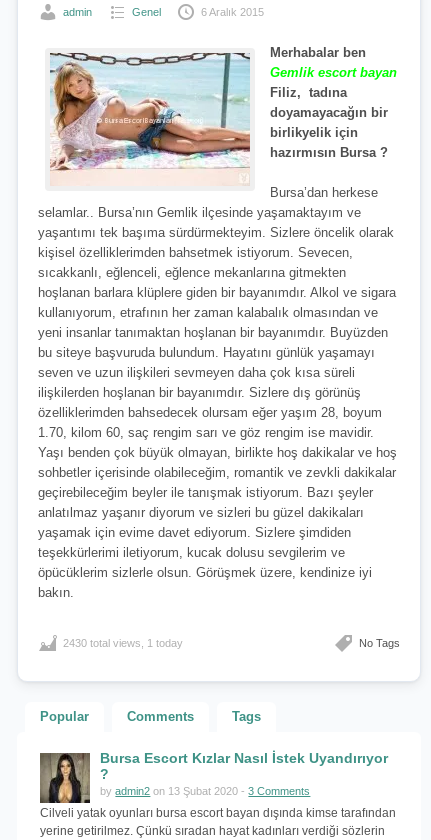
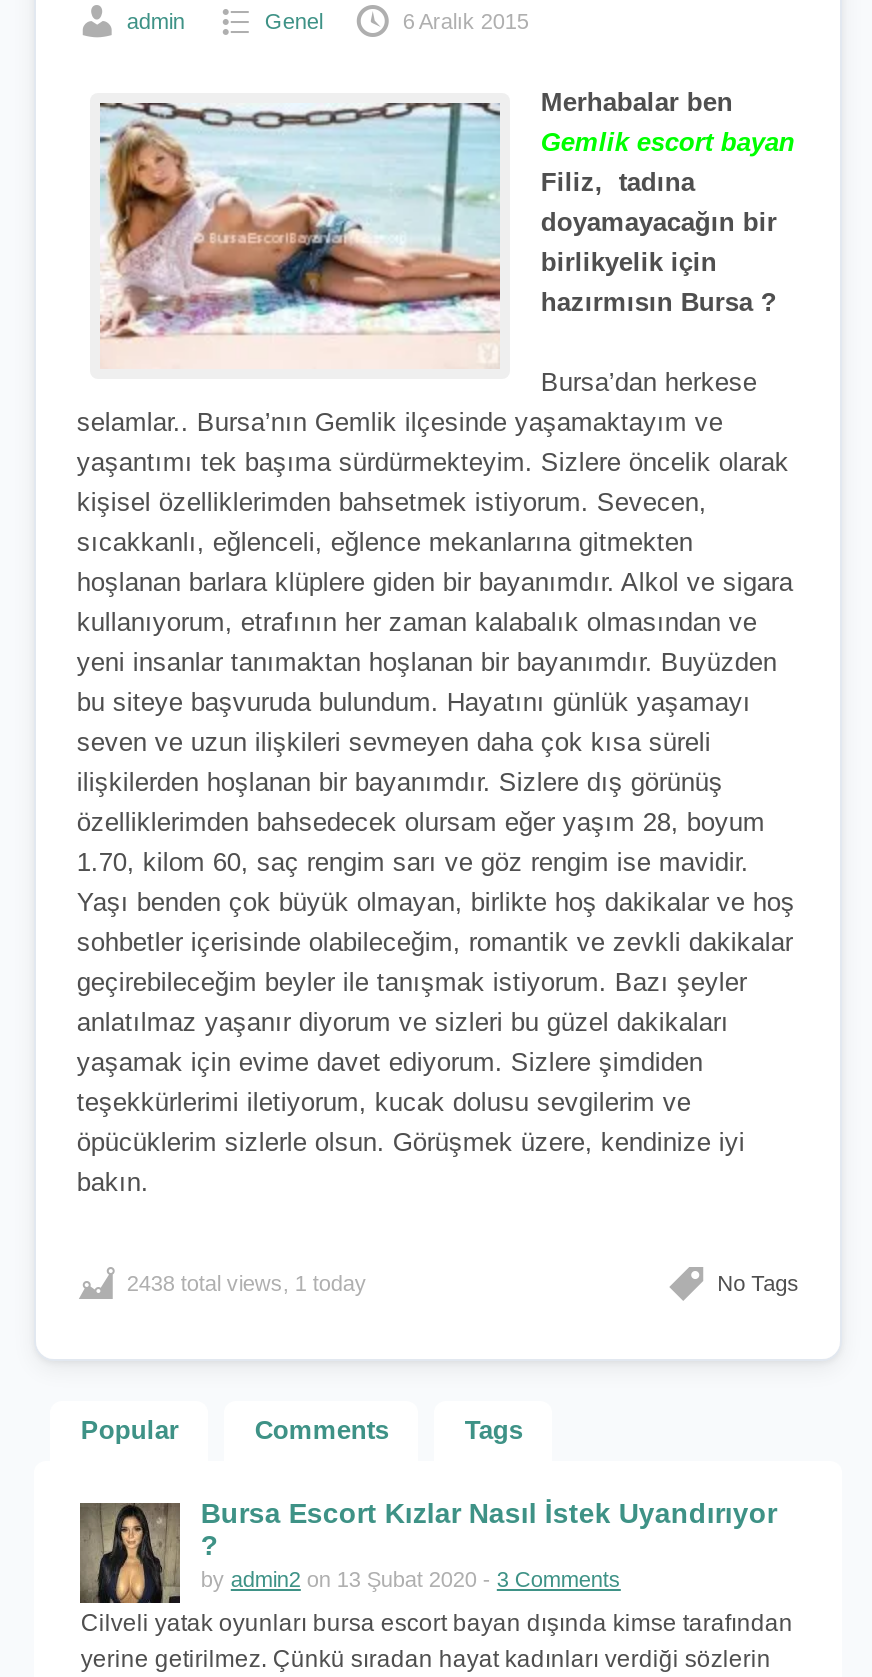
[63,637,183,649] 2430 total views, 1 today -> [127,1271,367,1295] 2438 total views, 1 today

